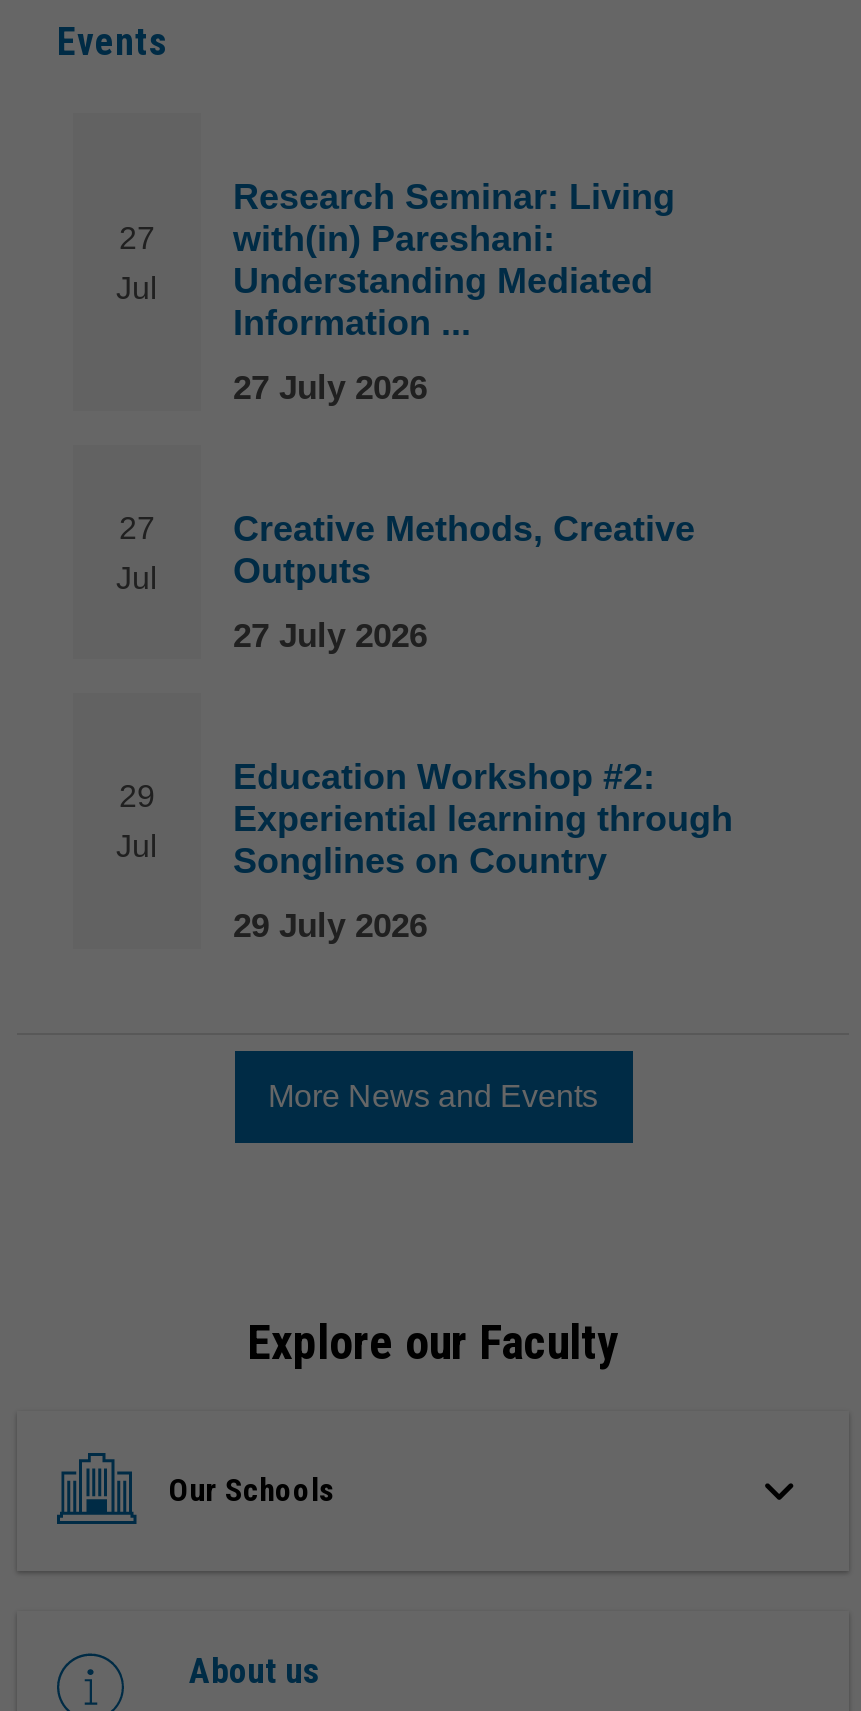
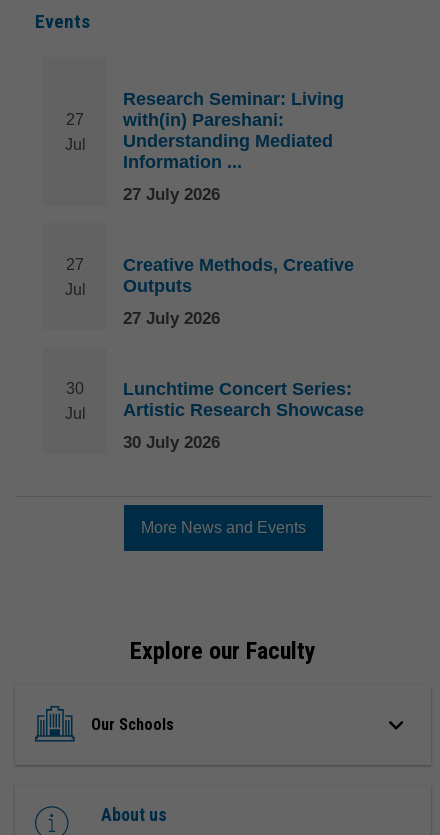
[233,758,733,882] Education Workshop #2: | Experiential learning through | Songlines on Country -> [123,379,364,420] Lunchtime Concert Series: | Artistic Research Showcase
[119,780,155,814] 29 -> [66,380,84,397] 30
[233,908,427,946] 29 July 2026 -> [123,433,220,452] 30 July 2026

